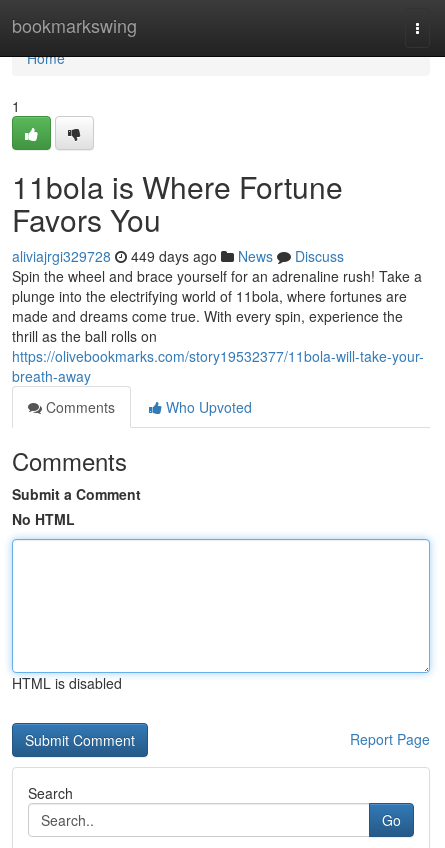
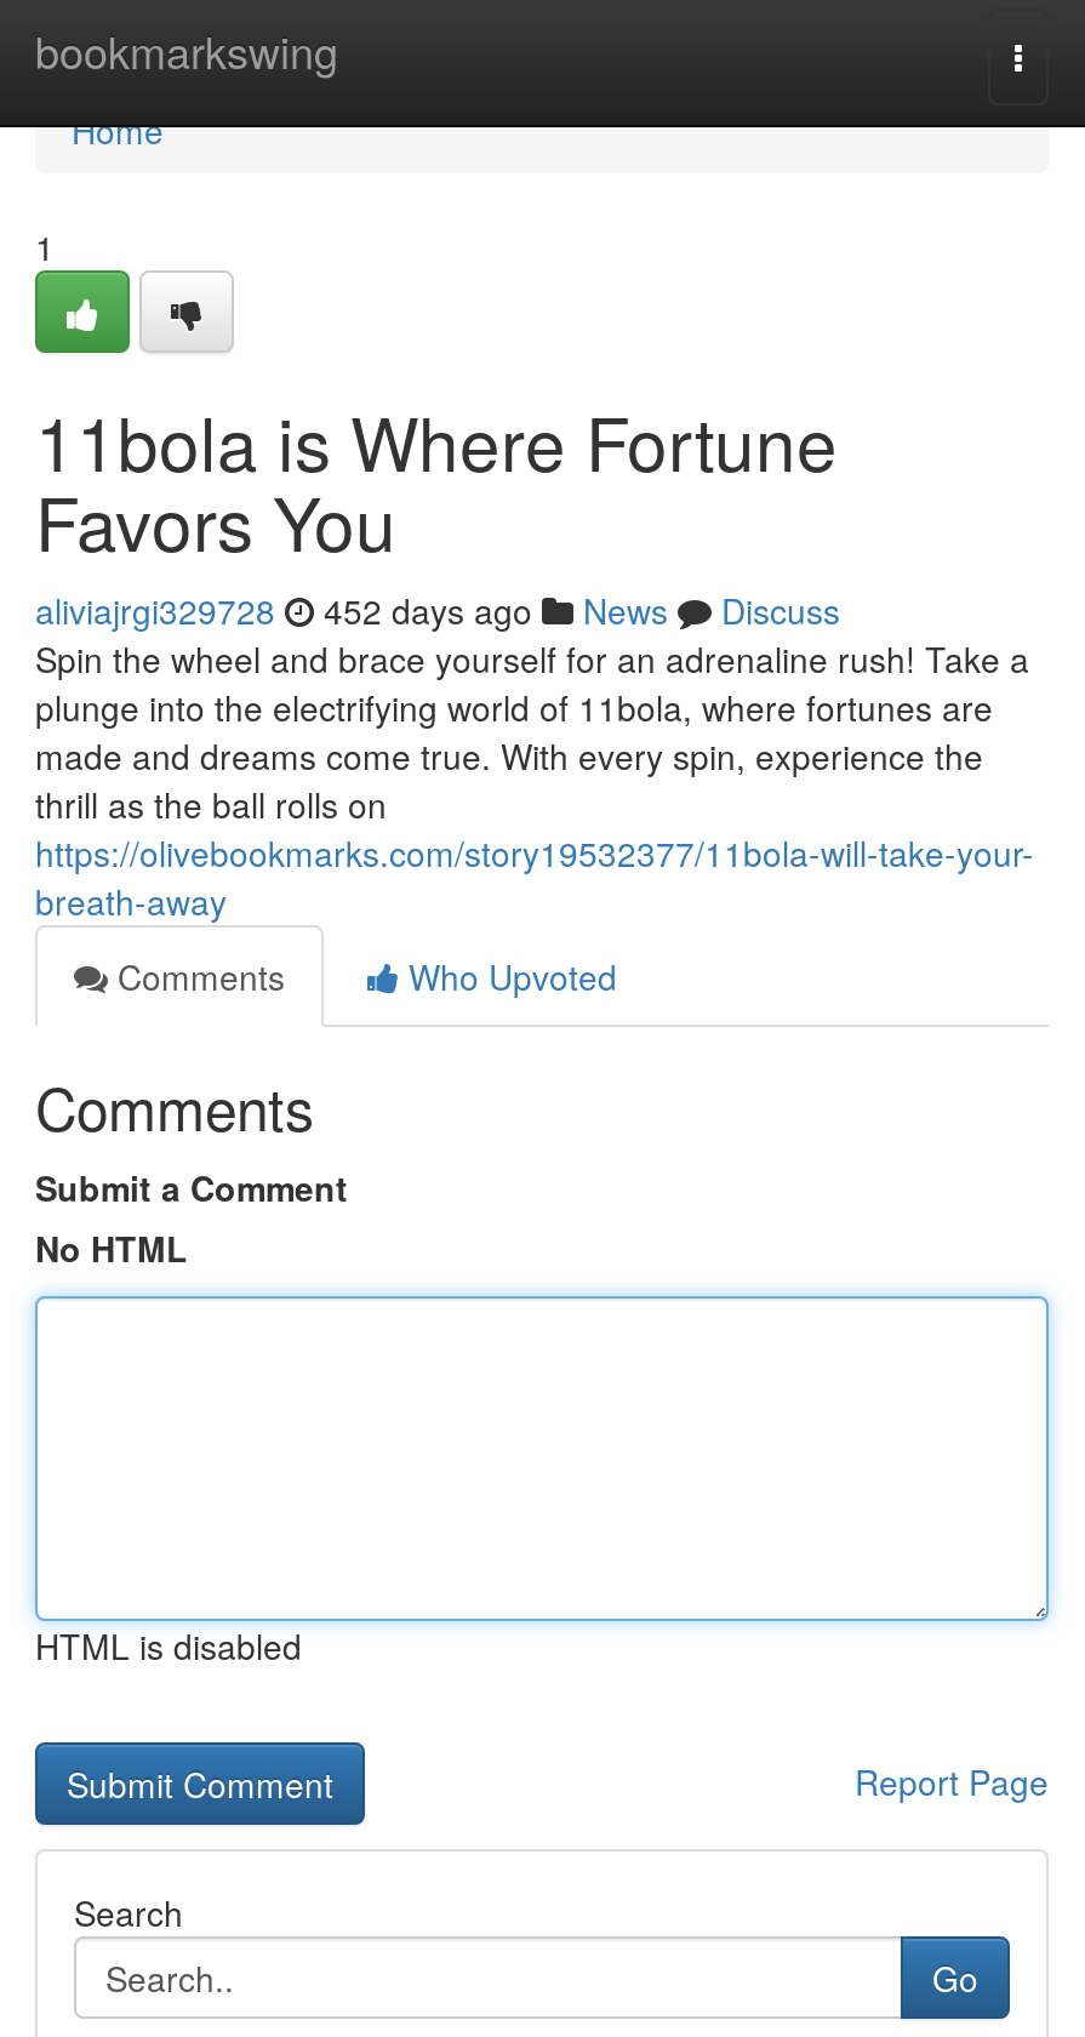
[12,246,344,266] aliviajrgi329728 449 days ago News Discuss -> [35,586,840,634] aliviajrgi329728 452 days ago News Discuss

